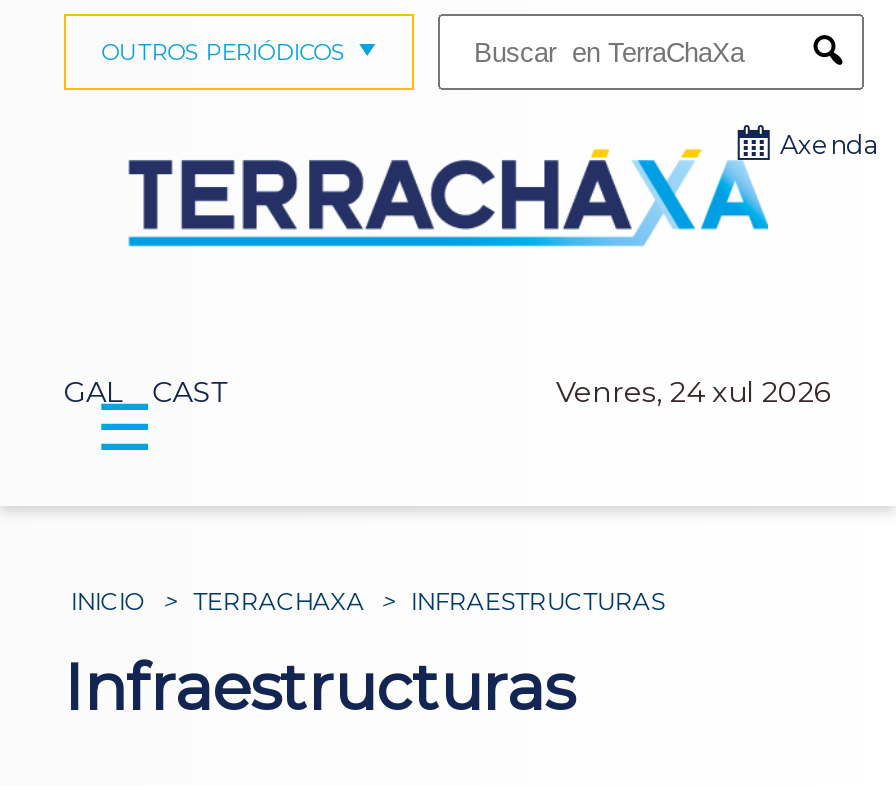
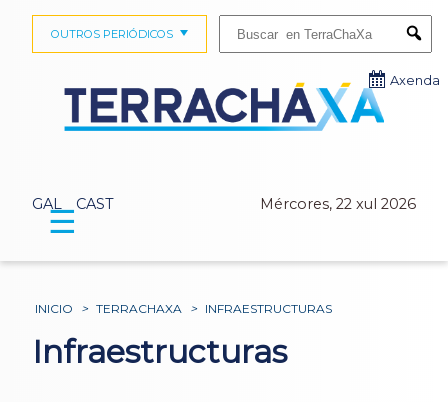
[556,374,832,410] Venres, 24 xul 2026 -> [260,195,416,213] Mércores, 22 xul 2026

